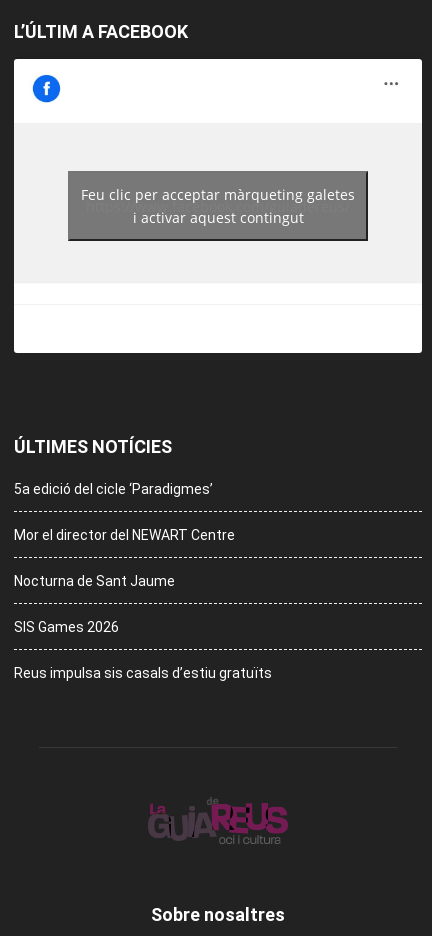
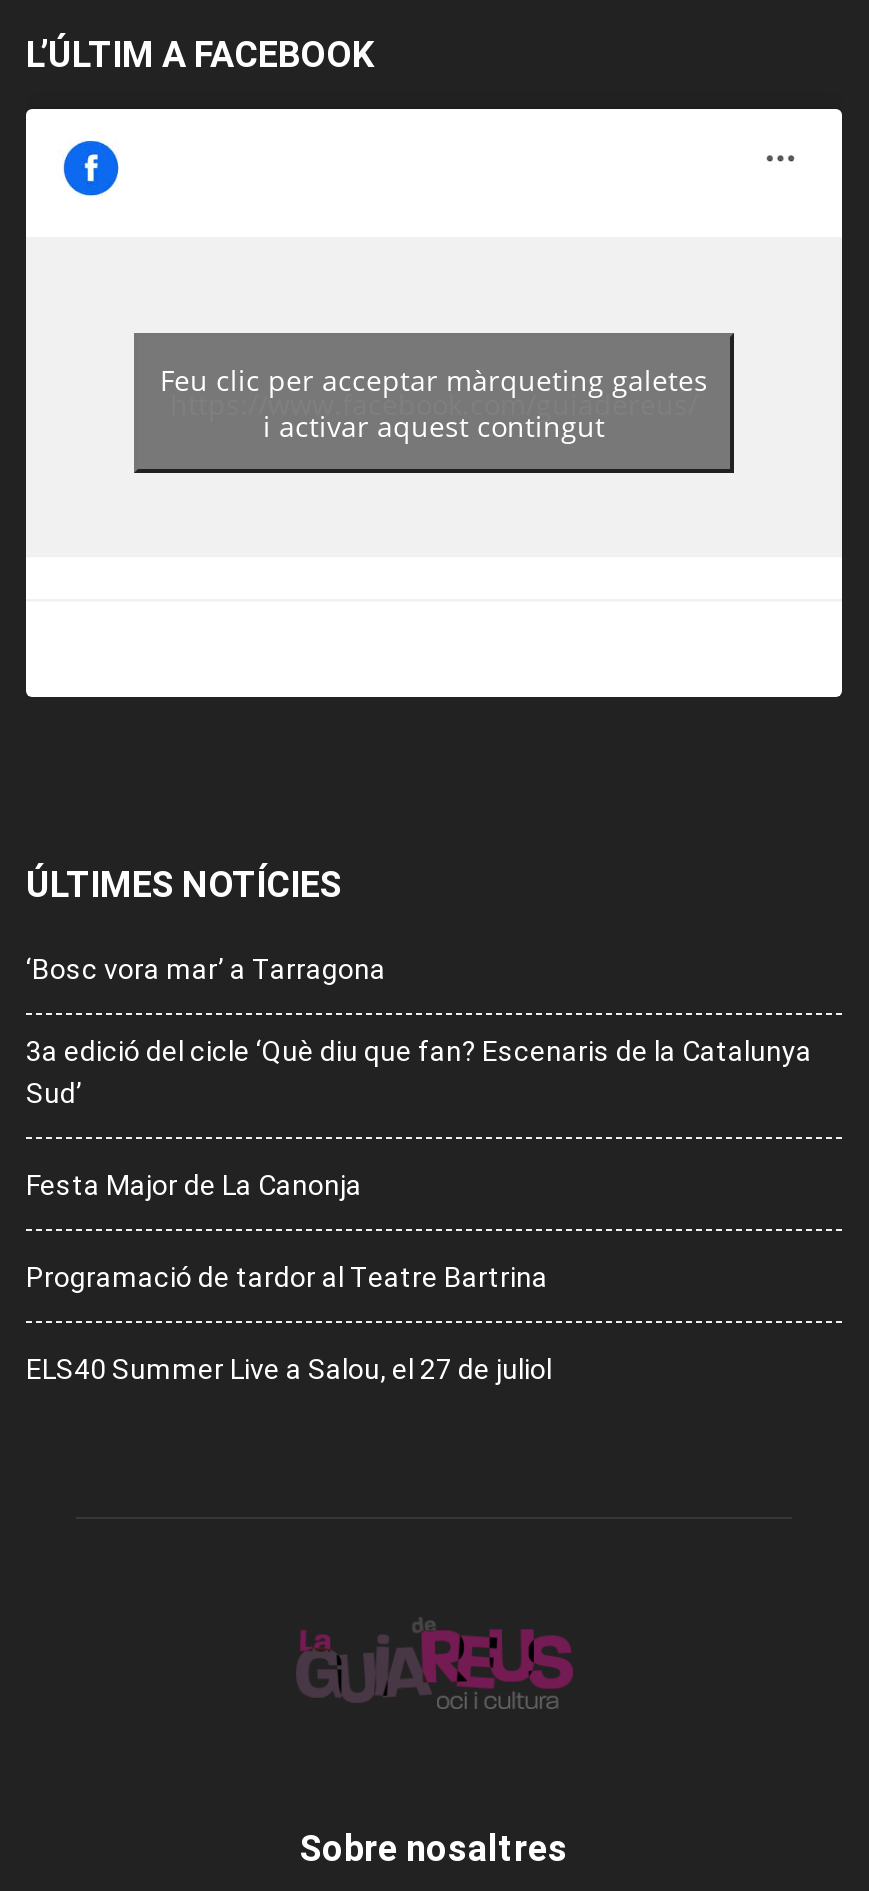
[14,481,213,497] 5a edició del cicle ‘Paradigmes’ -> [26,953,386,985] ‘Bosc vora mar’ a Tarragona
[14,527,235,543] Mor el director del NEWART Centre -> [26,1035,812,1109] 3a edició del cicle ‘Què diu que fan? Escenaris de la Catalunya | Sud’
[14,573,175,589] Nocturna de Sant Jaume -> [26,1169,362,1201] Festa Major de La Canonja
[14,619,119,635] SIS Games 2026 -> [26,1261,548,1293] Programació de tardor al Teatre Bartrina
[14,665,272,681] Reus impulsa sis casals d’estiu gratuïts -> [26,1353,552,1385] ELS40 Summer Live a Salou, el 27 de juliol

